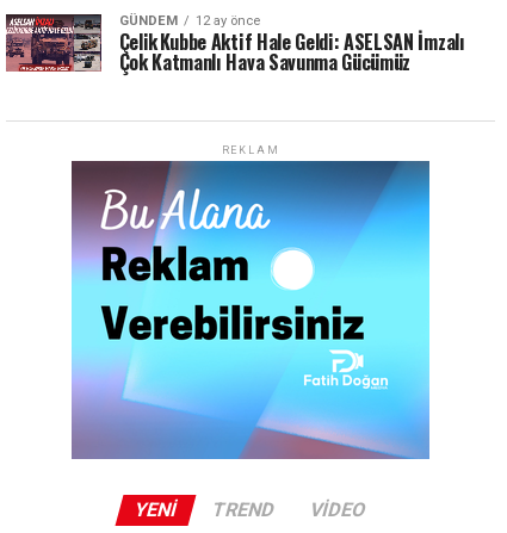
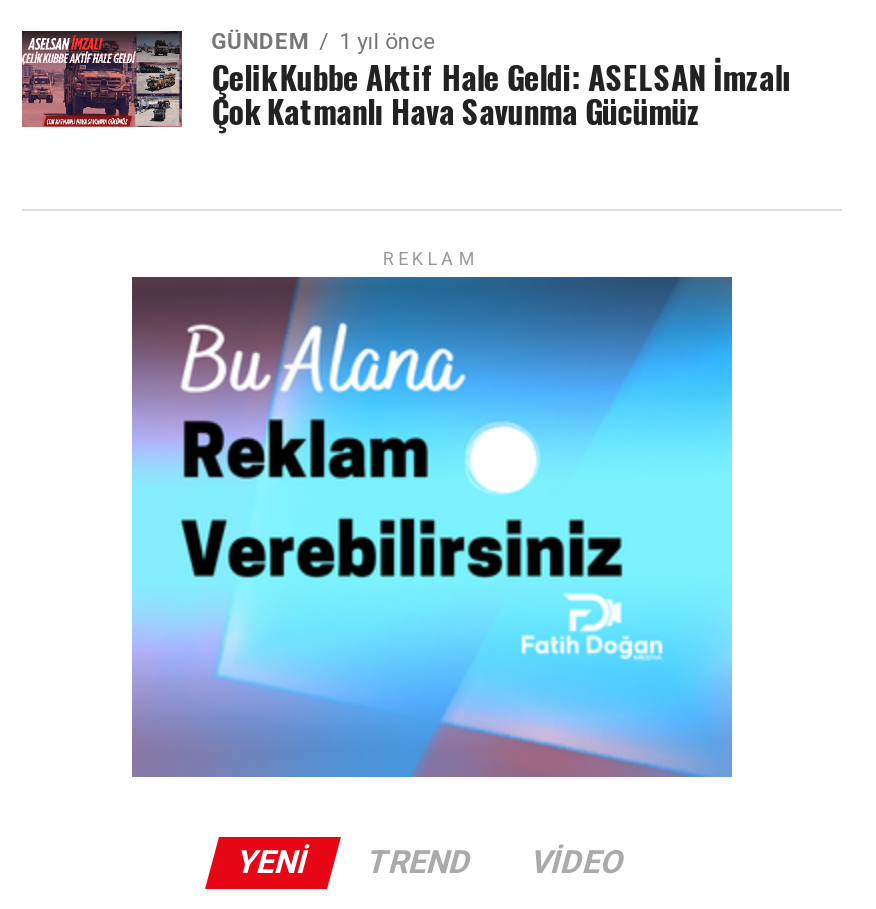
[119,13,260,29] GÜNDEM 12 ay önce -> [211,29,435,55] GÜNDEM 1 yıl önce

